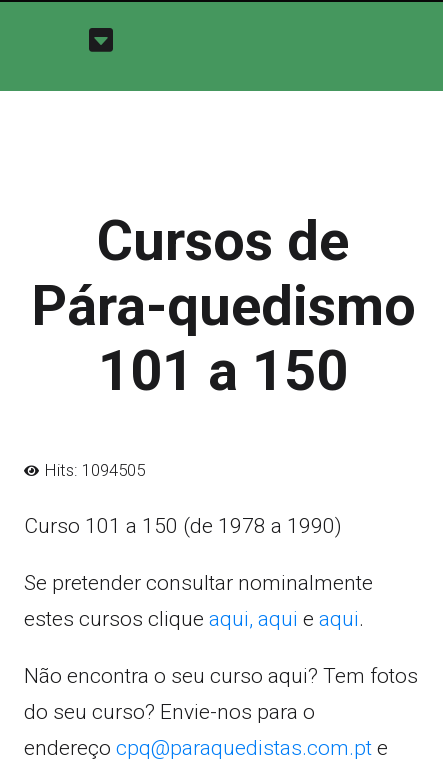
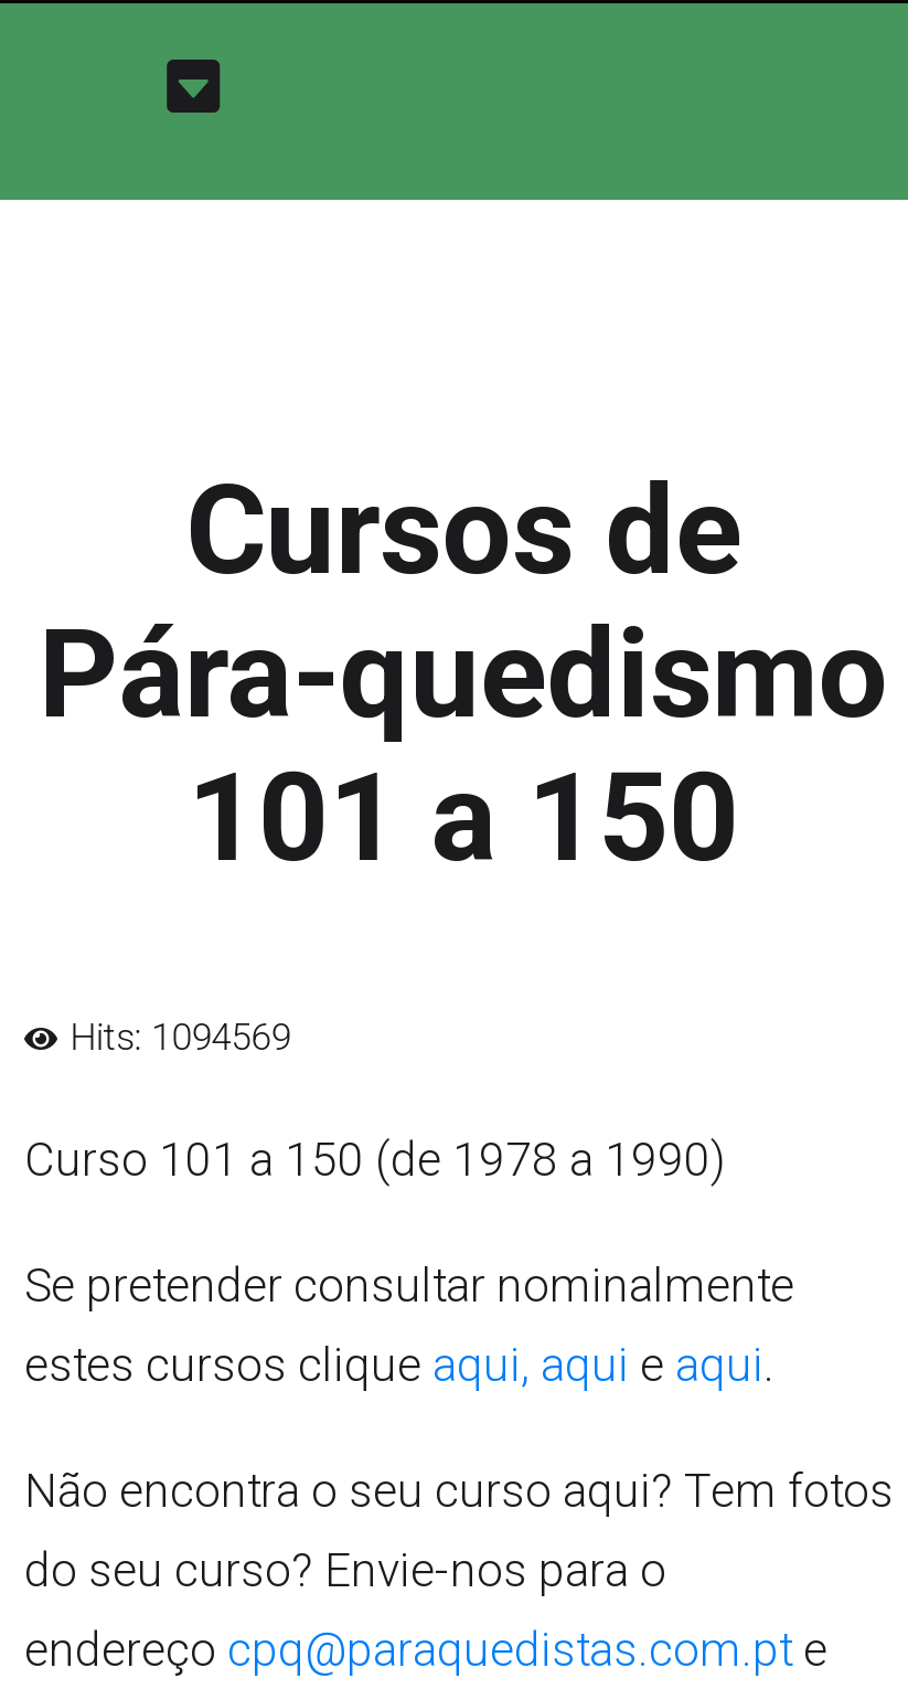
[45,460,145,480] Hits: 1094505 -> [70,1015,291,1059] Hits: 1094569

